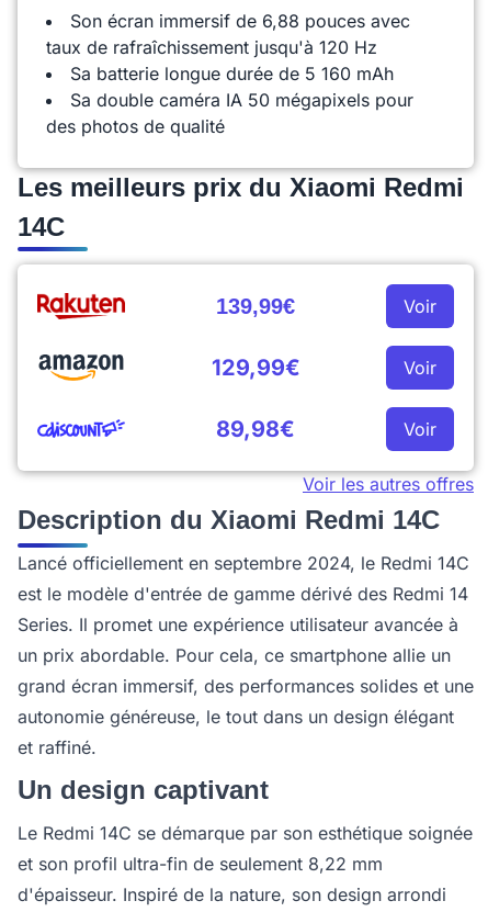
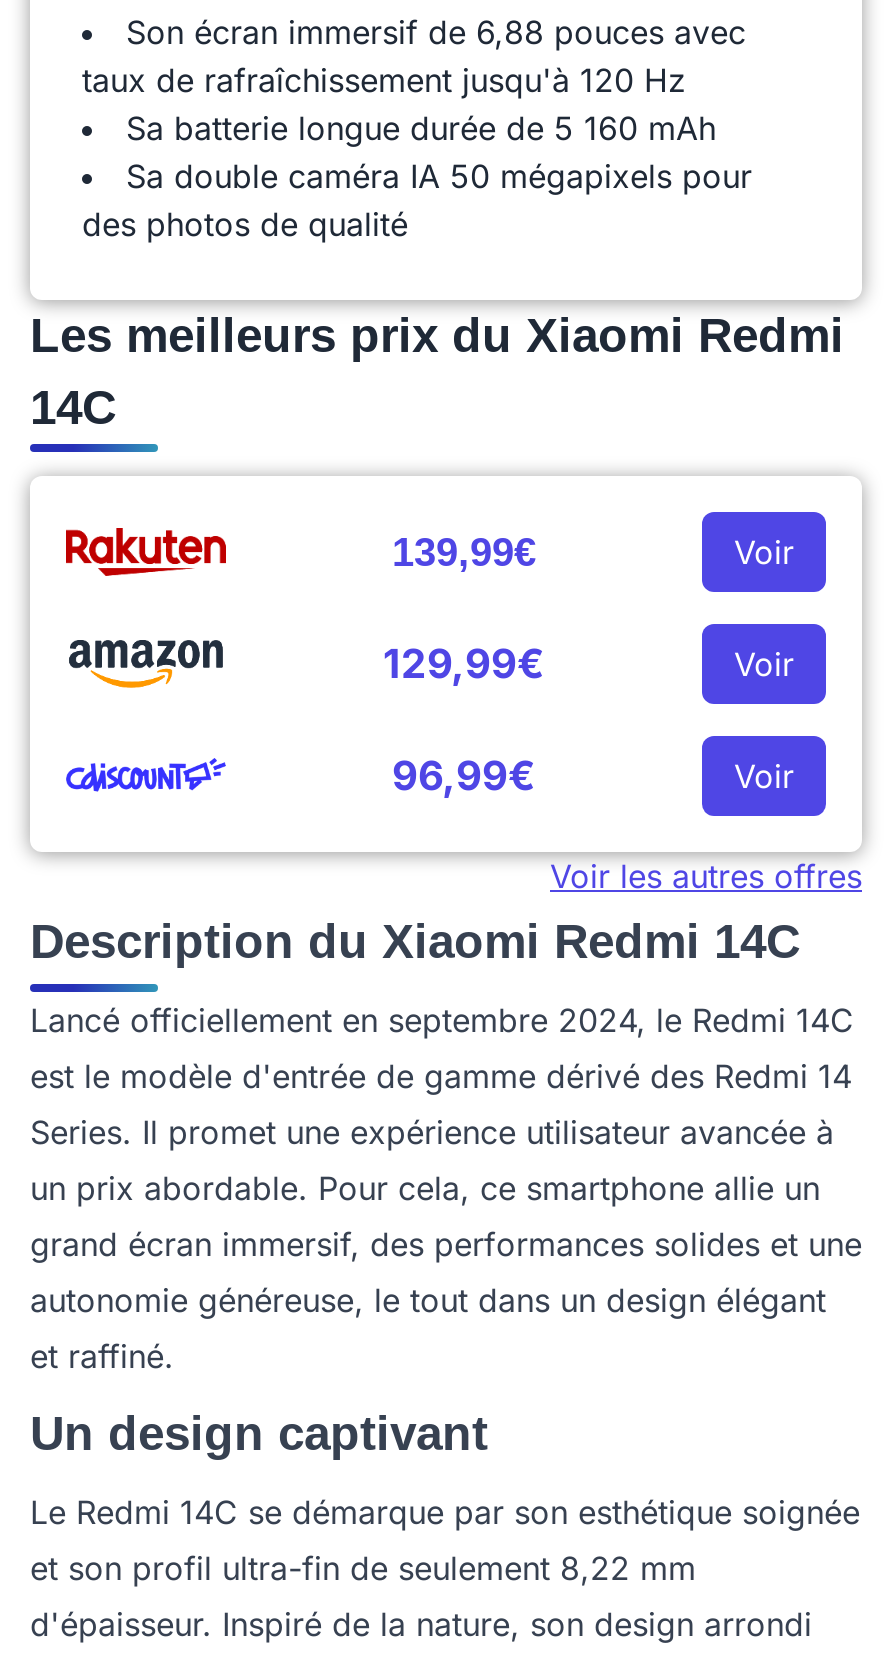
[216,416,295,442] 89,98€ -> [392,752,536,800] 96,99€

